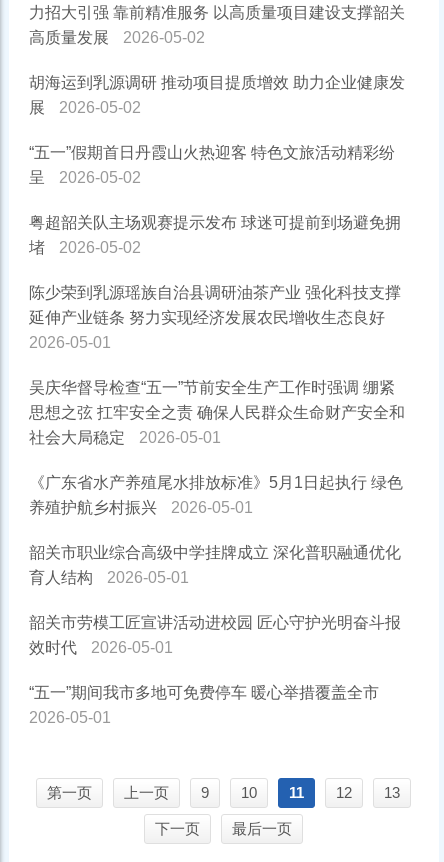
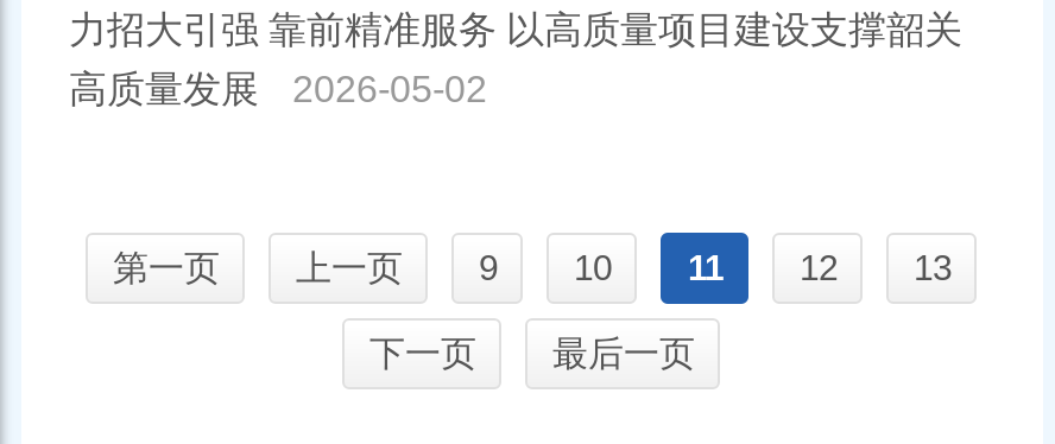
[29,74,405,726] 胡海运到乳源调研 推动项目提质增效 助力企业健康发 | 展 | 2026-05-02 | “五一”假期首日丹霞山火热迎客 特色文旅活动精彩纷 | 呈 | 2026-05-02 | 粤超韶关队主场观赛提示发布 球迷可提前到场避免拥 | 堵 | 2026-05-02 | 陈少荣到乳源瑶族自治县调研油茶产业 强化科技支撑 | 延伸产业链条 努力实现经济发展农民增收生态良好 | 2026-05-01 | 吴庆华督导检查“五一”节前安全生产工作时强调 绷紧 | 思想之弦 扛牢安全之责 确保人民群众生命财产安全和 | 社会大局稳定 | 2026-05-01 | 《广东省水产养殖尾水排放标准》5月1日起执行 绿色 | 养殖护航乡村振兴 | 2026-05-01 | 韶关市职业综合高级中学挂牌成立 深化普职融通优化 | 育人结构 | 2026-05-01 | 韶关市劳模工匠宣讲活动进校园 匠心守护光明奋斗报 | 效时代 | 2026-05-01 | “五一”期间我市多地可免费停车 暖心举措覆盖全市 | 2026-05-01 -> none

